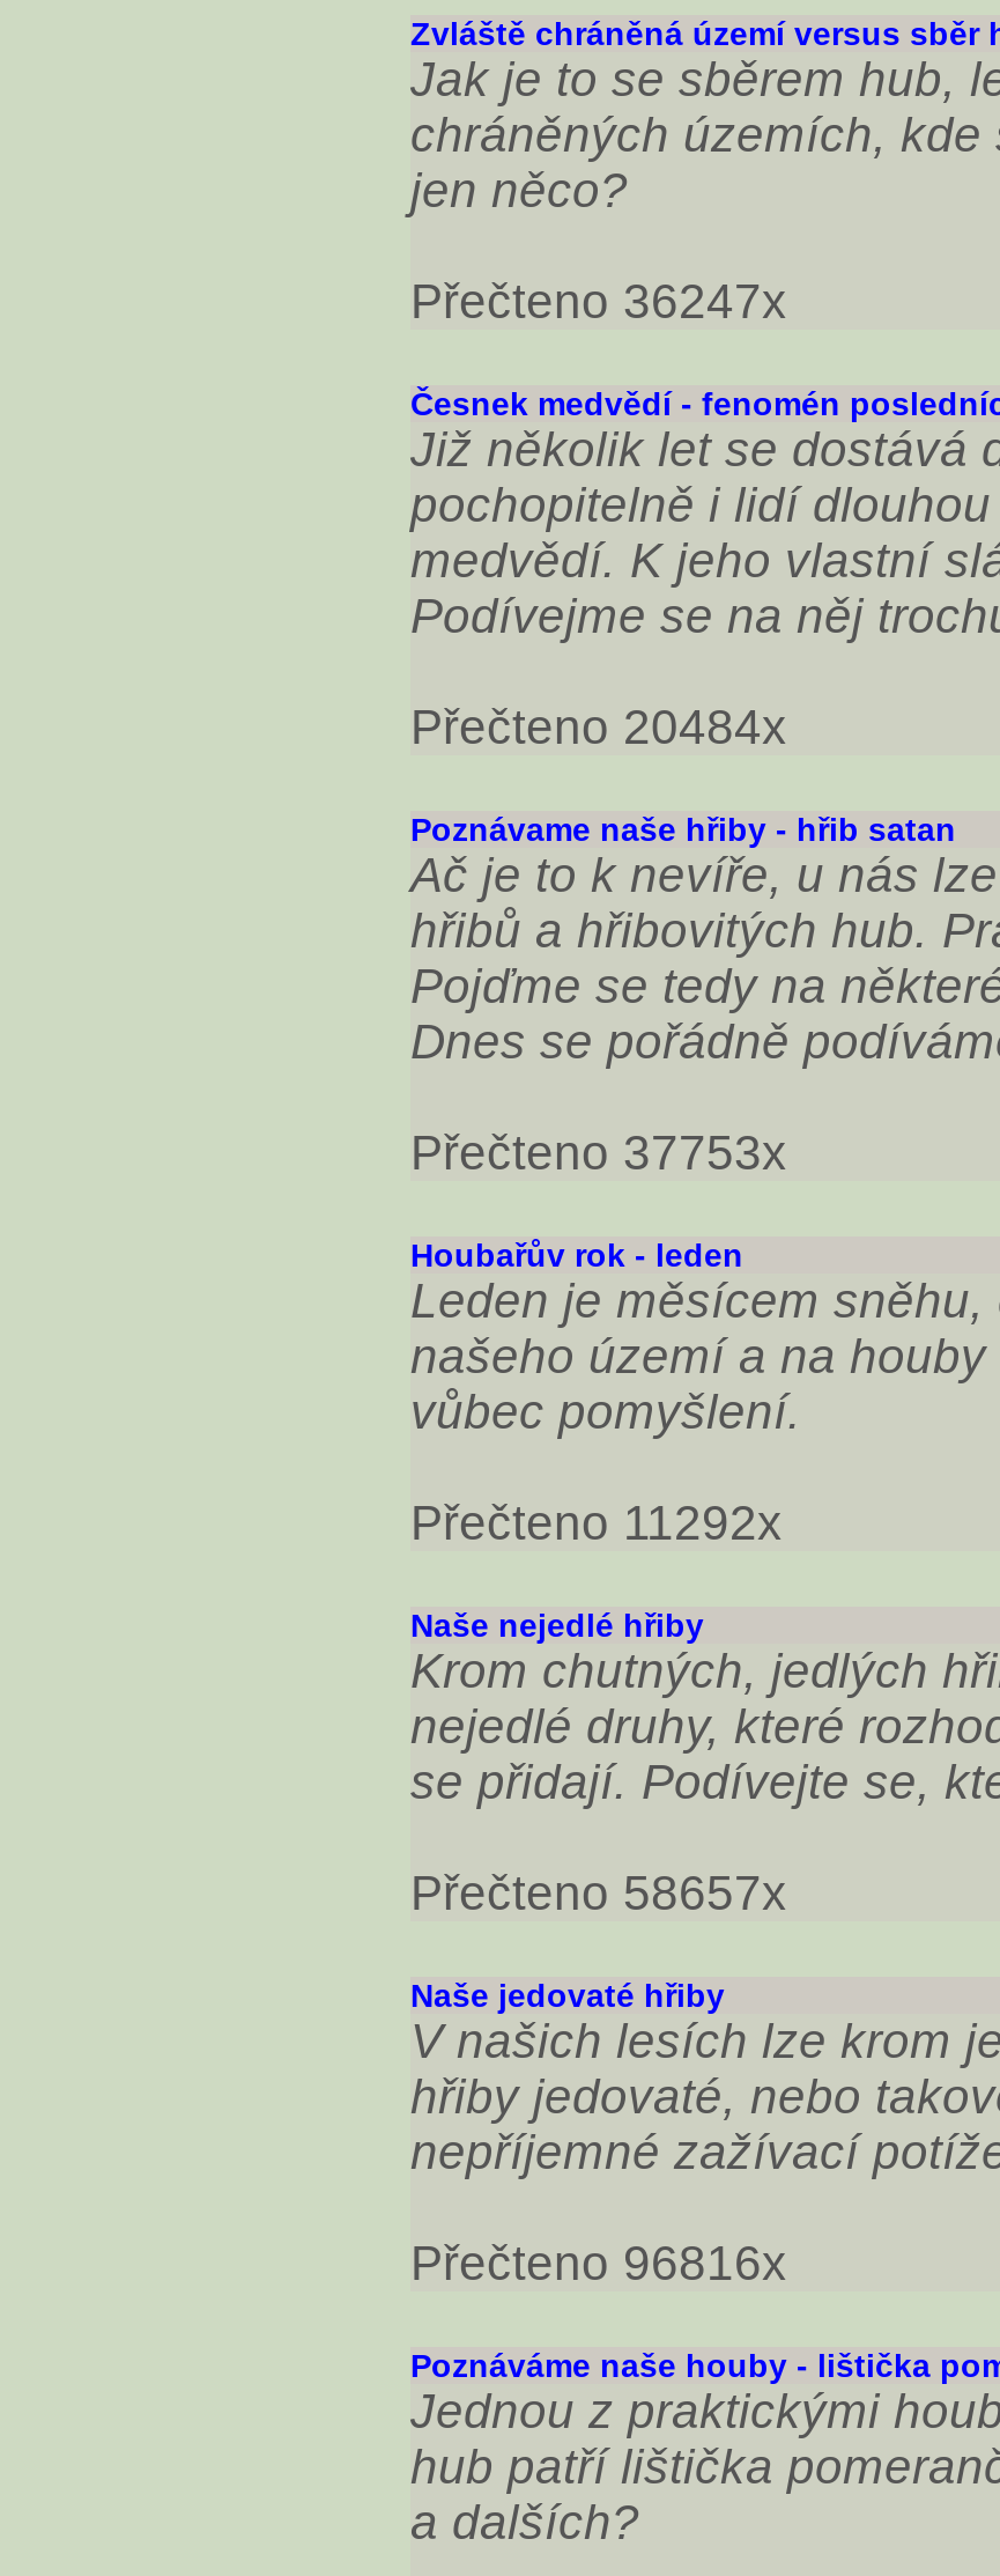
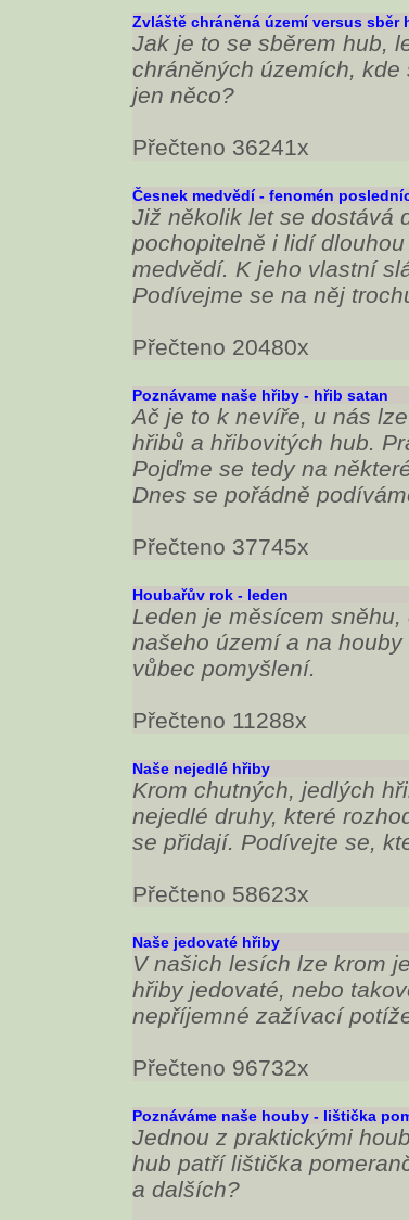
[410,273,787,326] Přečteno 36247x -> [132,134,309,159] Přečteno 36241x
[410,699,787,752] Přečteno 20484x -> [132,334,309,359] Přečteno 20480x
[410,1124,787,1178] Přečteno 37753x -> [132,533,309,558] Přečteno 37745x
[410,1494,783,1548] Přečteno 11292x -> [132,707,307,732] Přečteno 11288x
[410,1865,787,1918] Přečteno 58657x -> [132,881,309,906] Přečteno 58623x
[410,2235,787,2288] Přečteno 96816x -> [132,1054,309,1079] Přečteno 96732x

